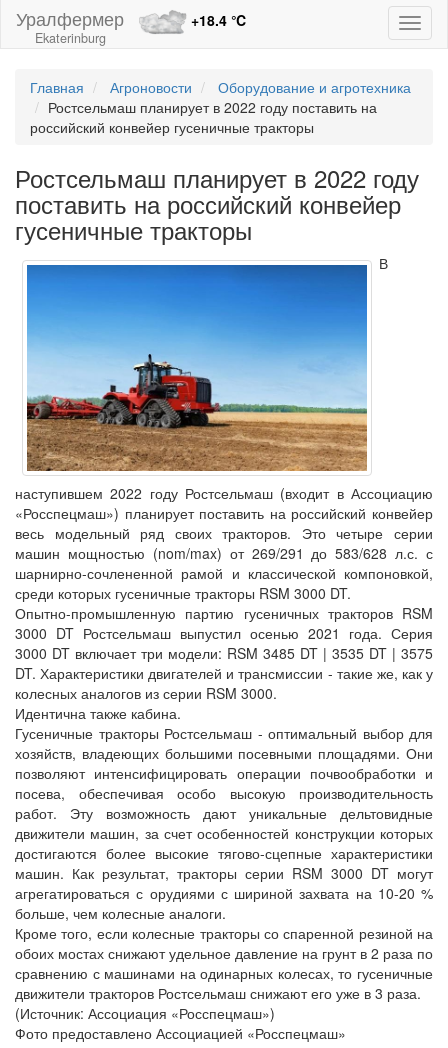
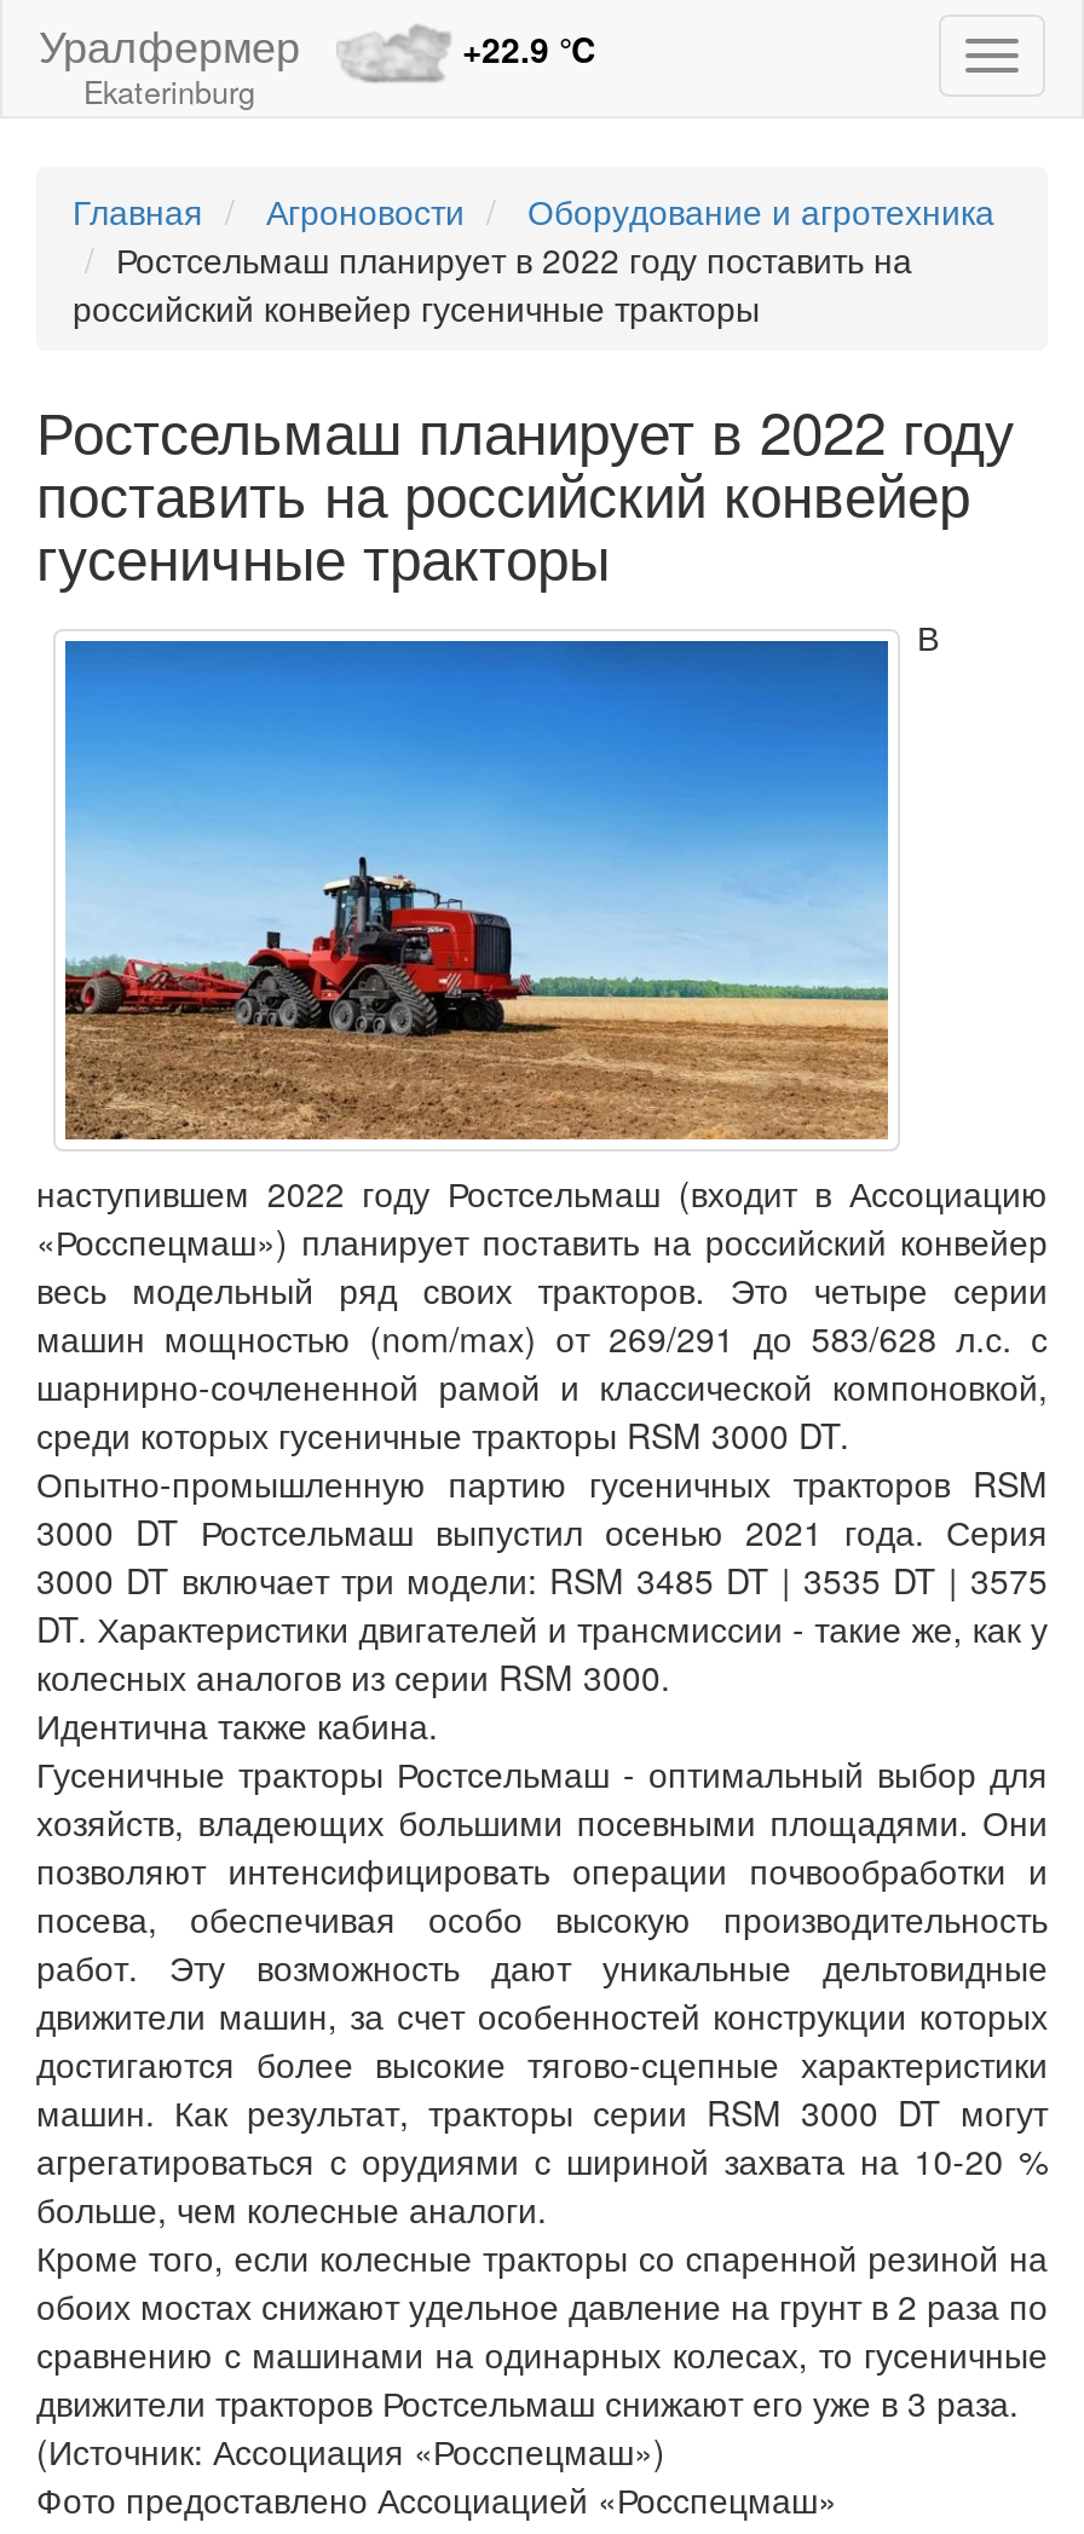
[191,10,247,30] +18.4 ℃ -> [462,24,598,72] +22.9 ℃

